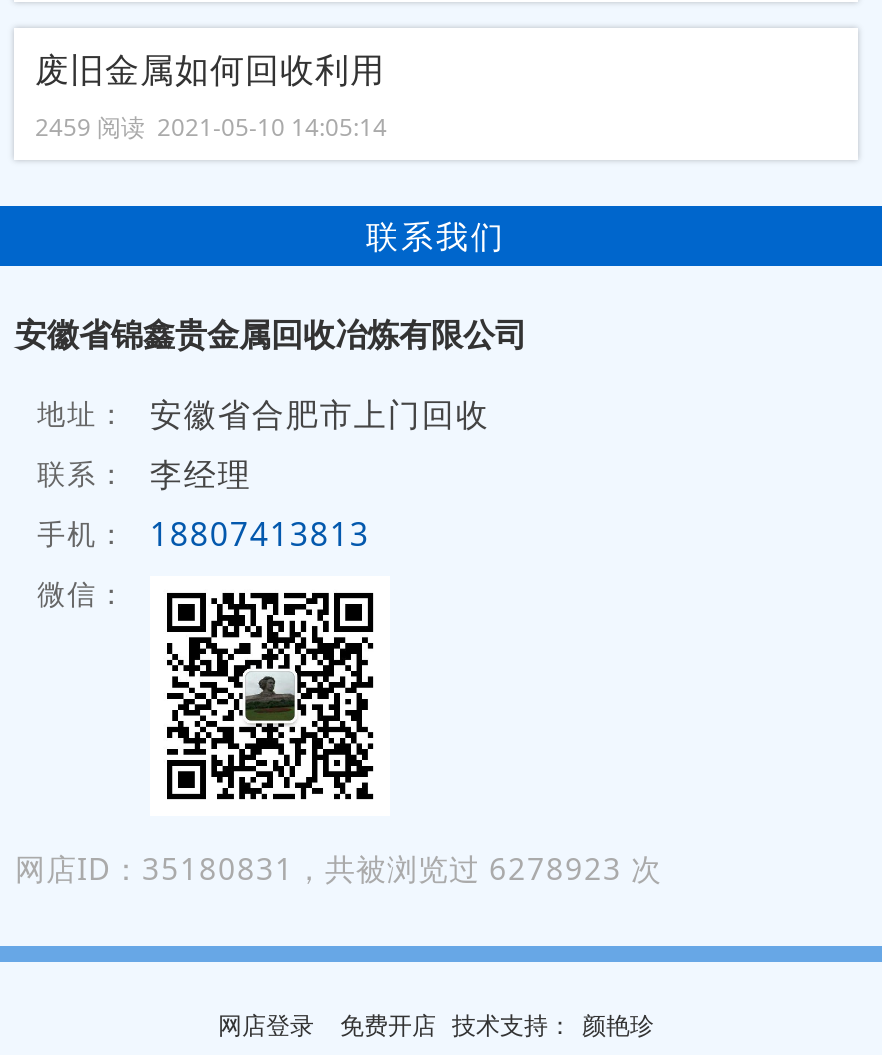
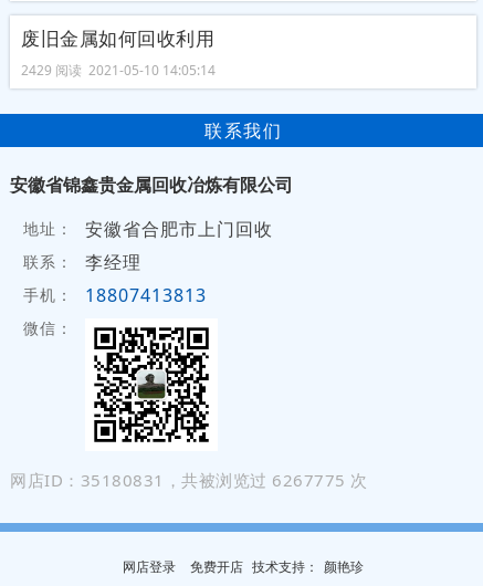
[35,109,387,143] 2459 阅读 2021-05-10 14:05:14 -> [21,60,216,79] 2429 阅读 2021-05-10 14:05:14
[15,848,662,888] 网店ID：35180831，共被浏览过 6278923 次 -> [10,469,368,491] 网店ID：35180831，共被浏览过 6267775 次

